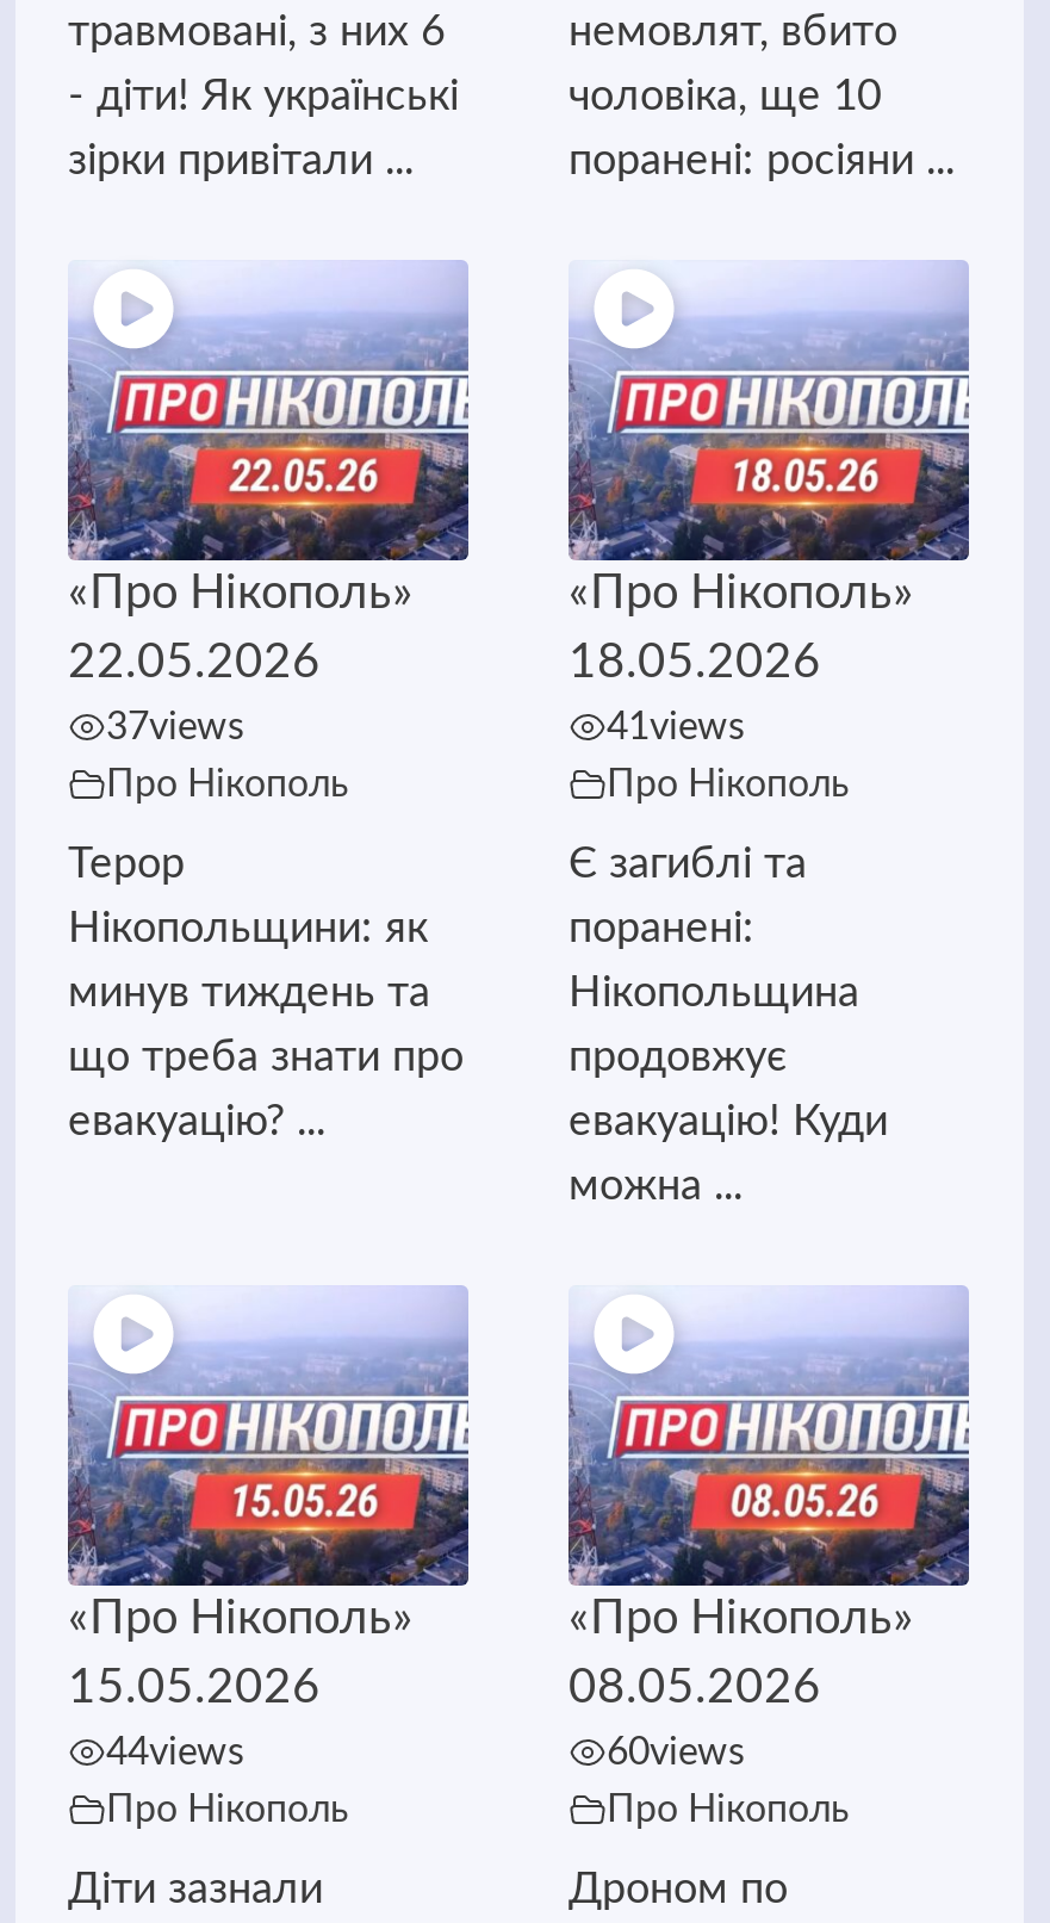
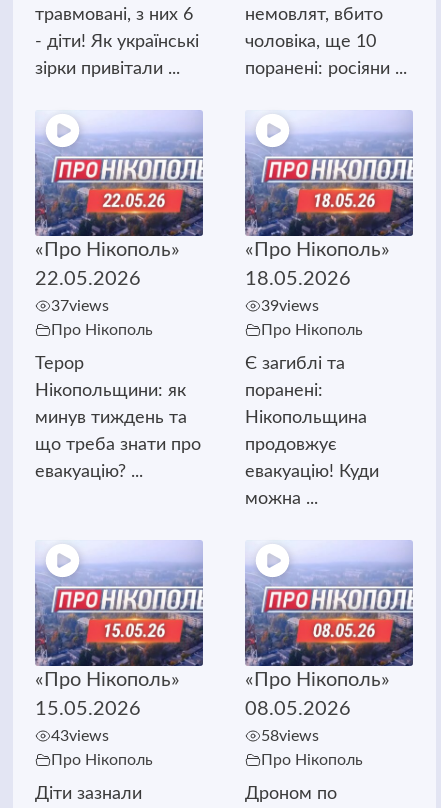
[607,708,745,746] 41 views -> [261,298,319,314] 39 views
[106,1733,244,1771] 44views -> [51,728,109,744] 43views
[607,1733,745,1771] 60views -> [261,728,319,744] 58views

